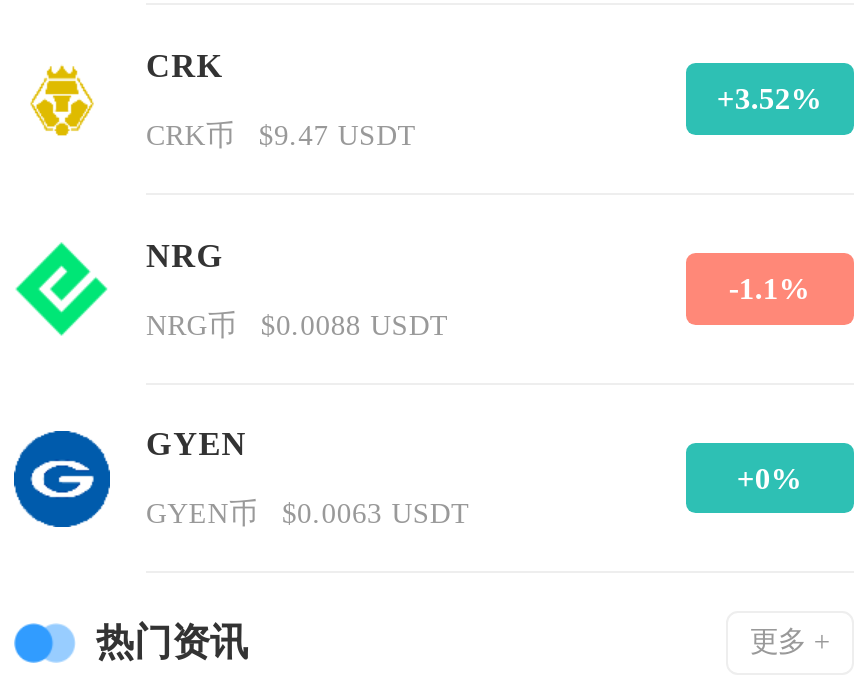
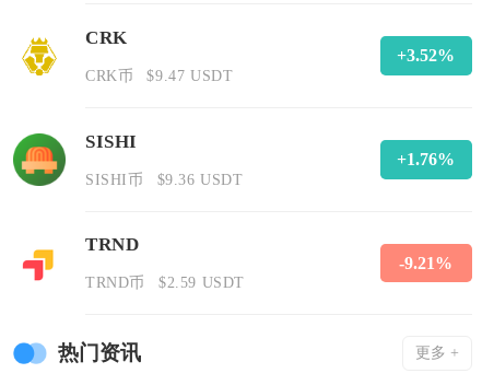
[14,236,224,337] [image] | NRG -> [12,131,138,187] [image] | SISHI
[729,271,811,305] -1.1% -> [397,150,455,168] +1.76%
[146,308,449,340] NRG币 | $0.0088 USDT -> [85,170,243,188] SISHI币 | $9.36 USDT
[12,426,247,529] [image] | GYEN -> [13,235,139,290] [image] | TRND
[737,460,803,494] +0% -> [399,253,453,272] -9.21%
[146,498,470,530] GYEN币 | $0.0063 USDT -> [85,274,245,291] TRND币 | $2.59 USDT

